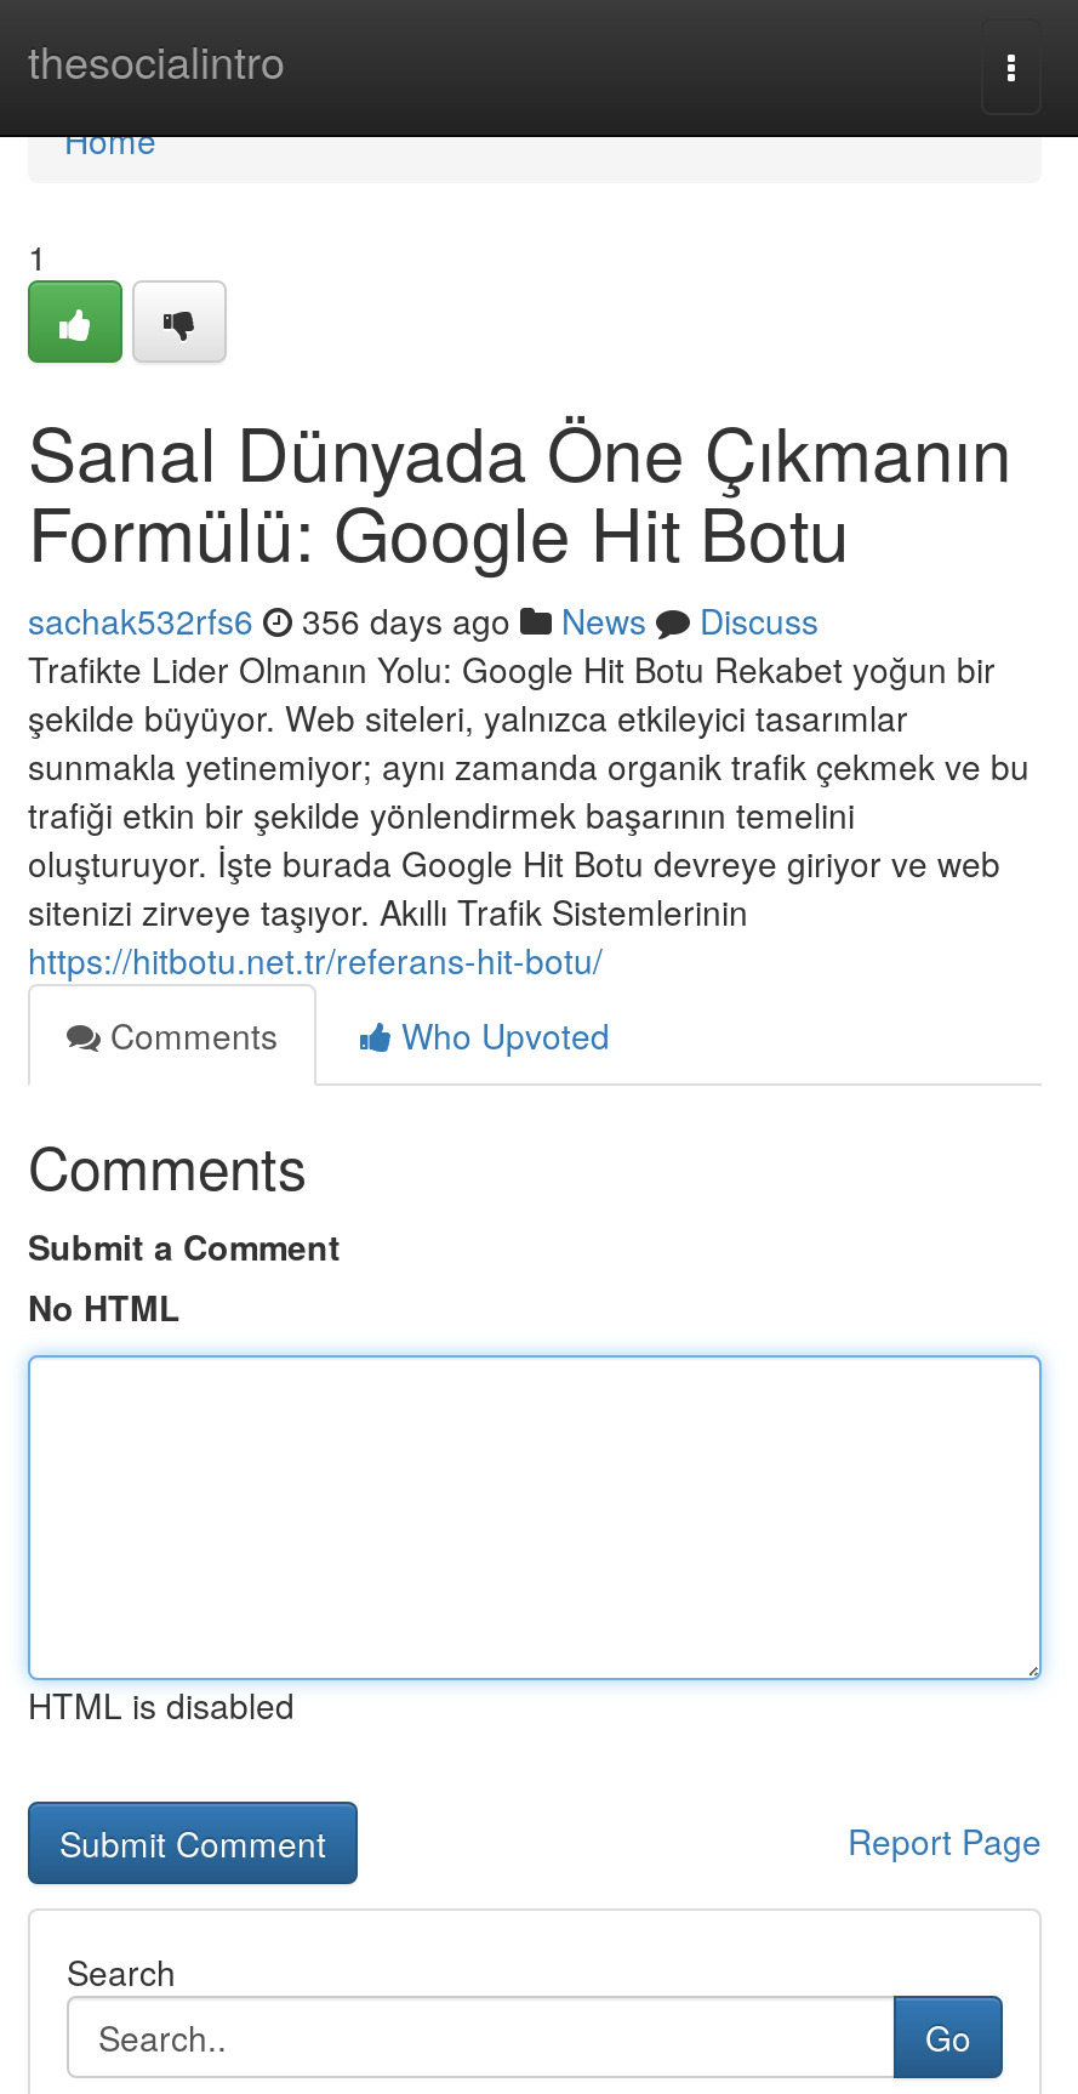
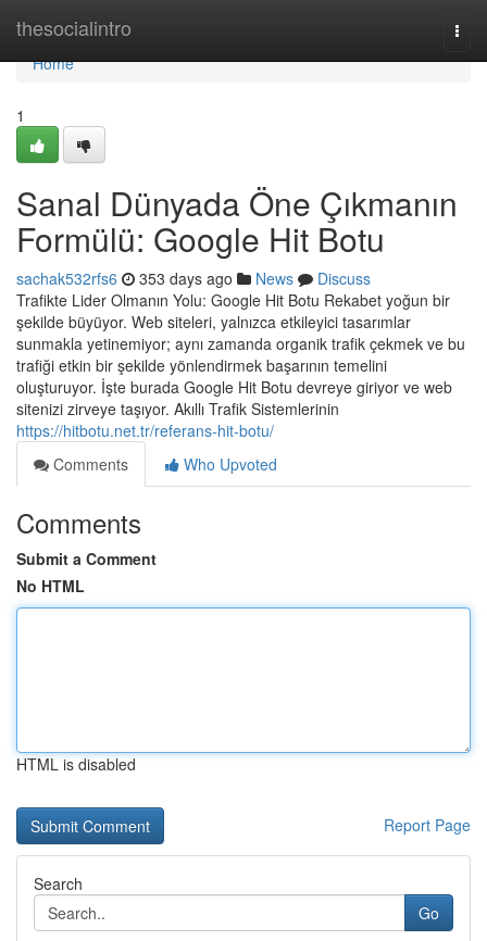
[28,596,819,644] sachak532rfs6 356 days ago News Discuss -> [16,267,371,289] sachak532rfs6 353 days ago News Discuss

